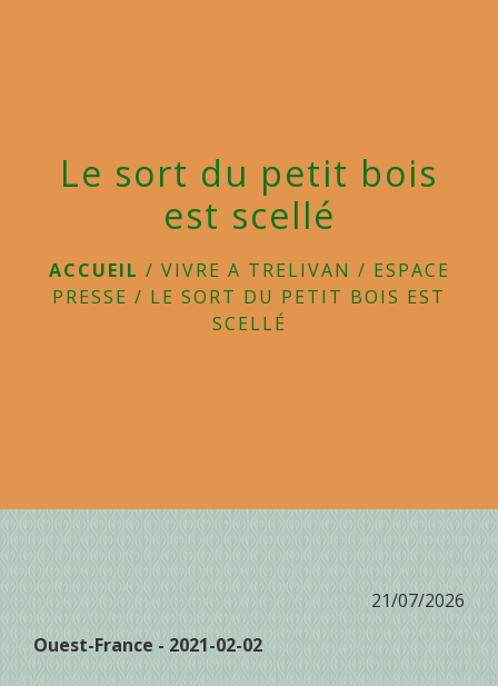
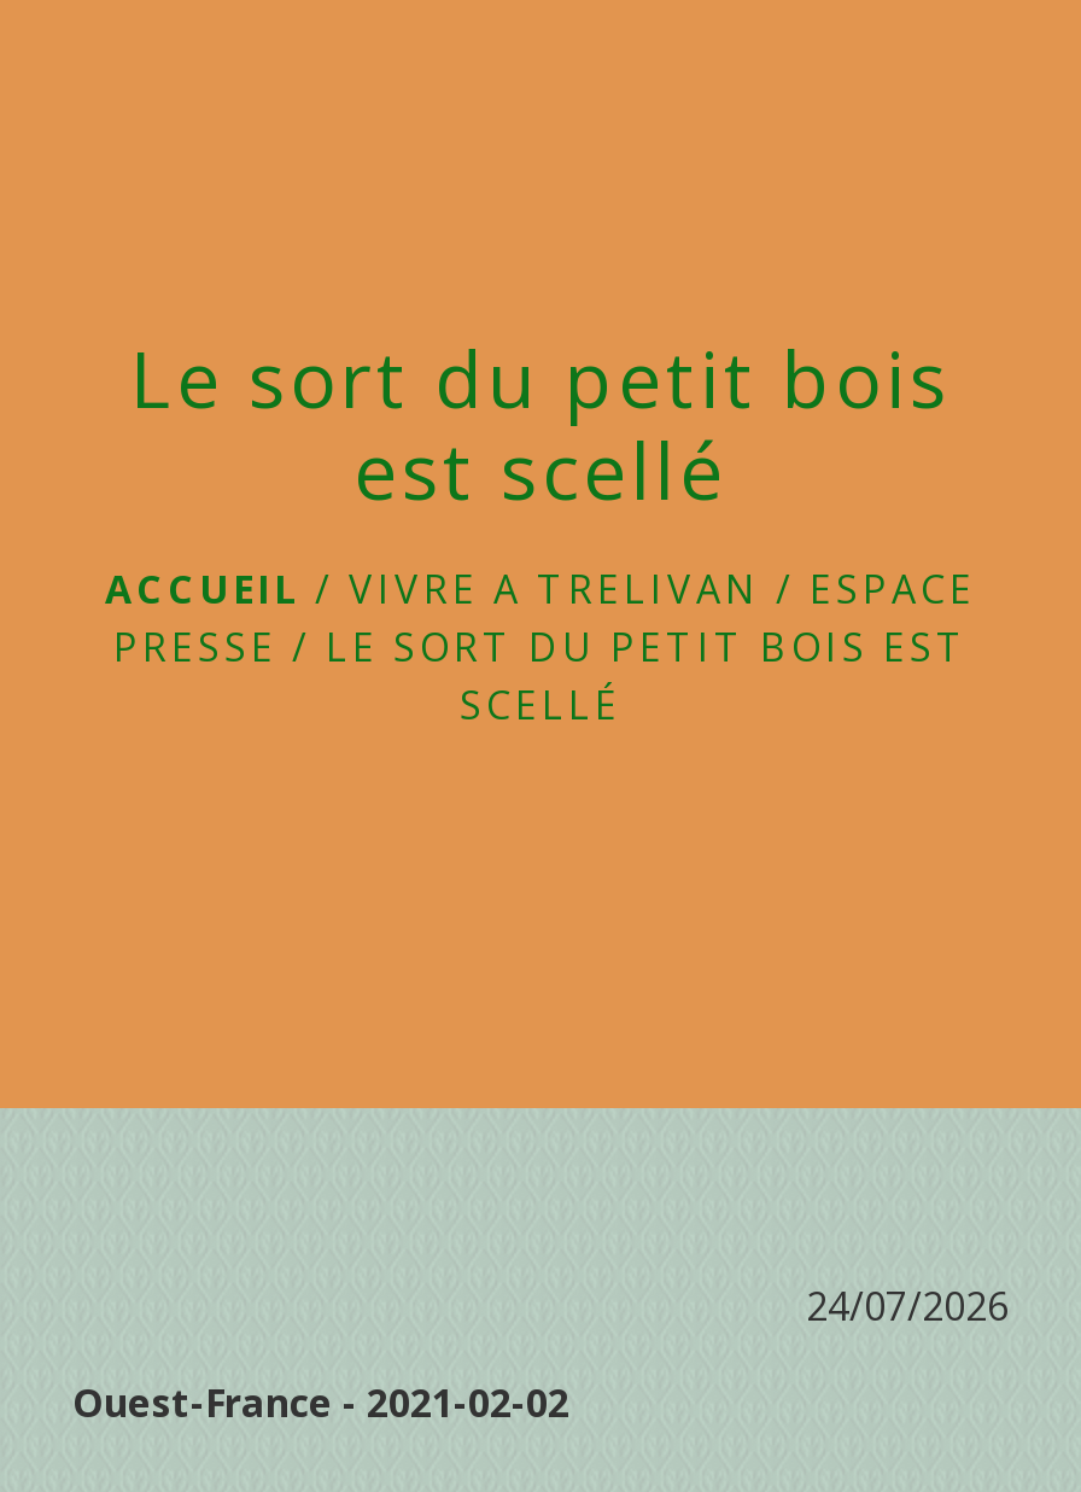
[371,588,465,613] 21/07/2026 -> [806,1280,1009,1333] 24/07/2026

